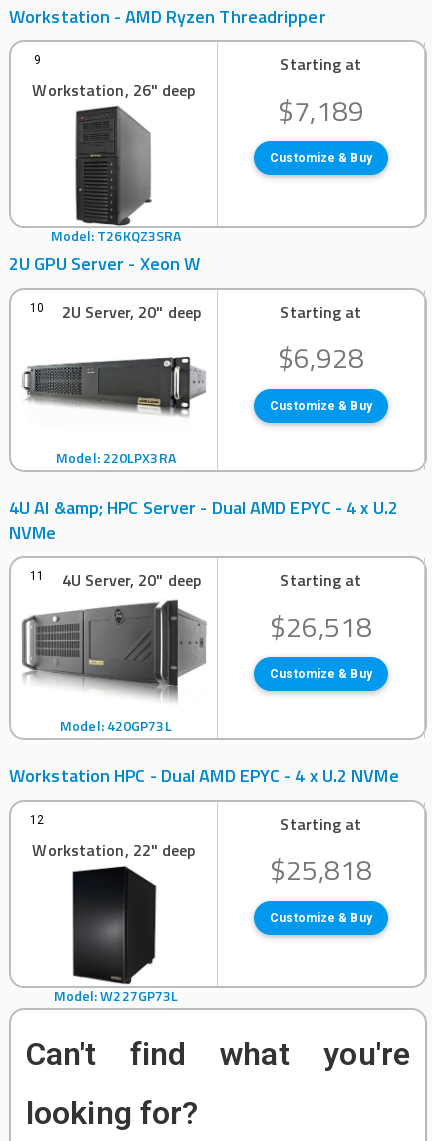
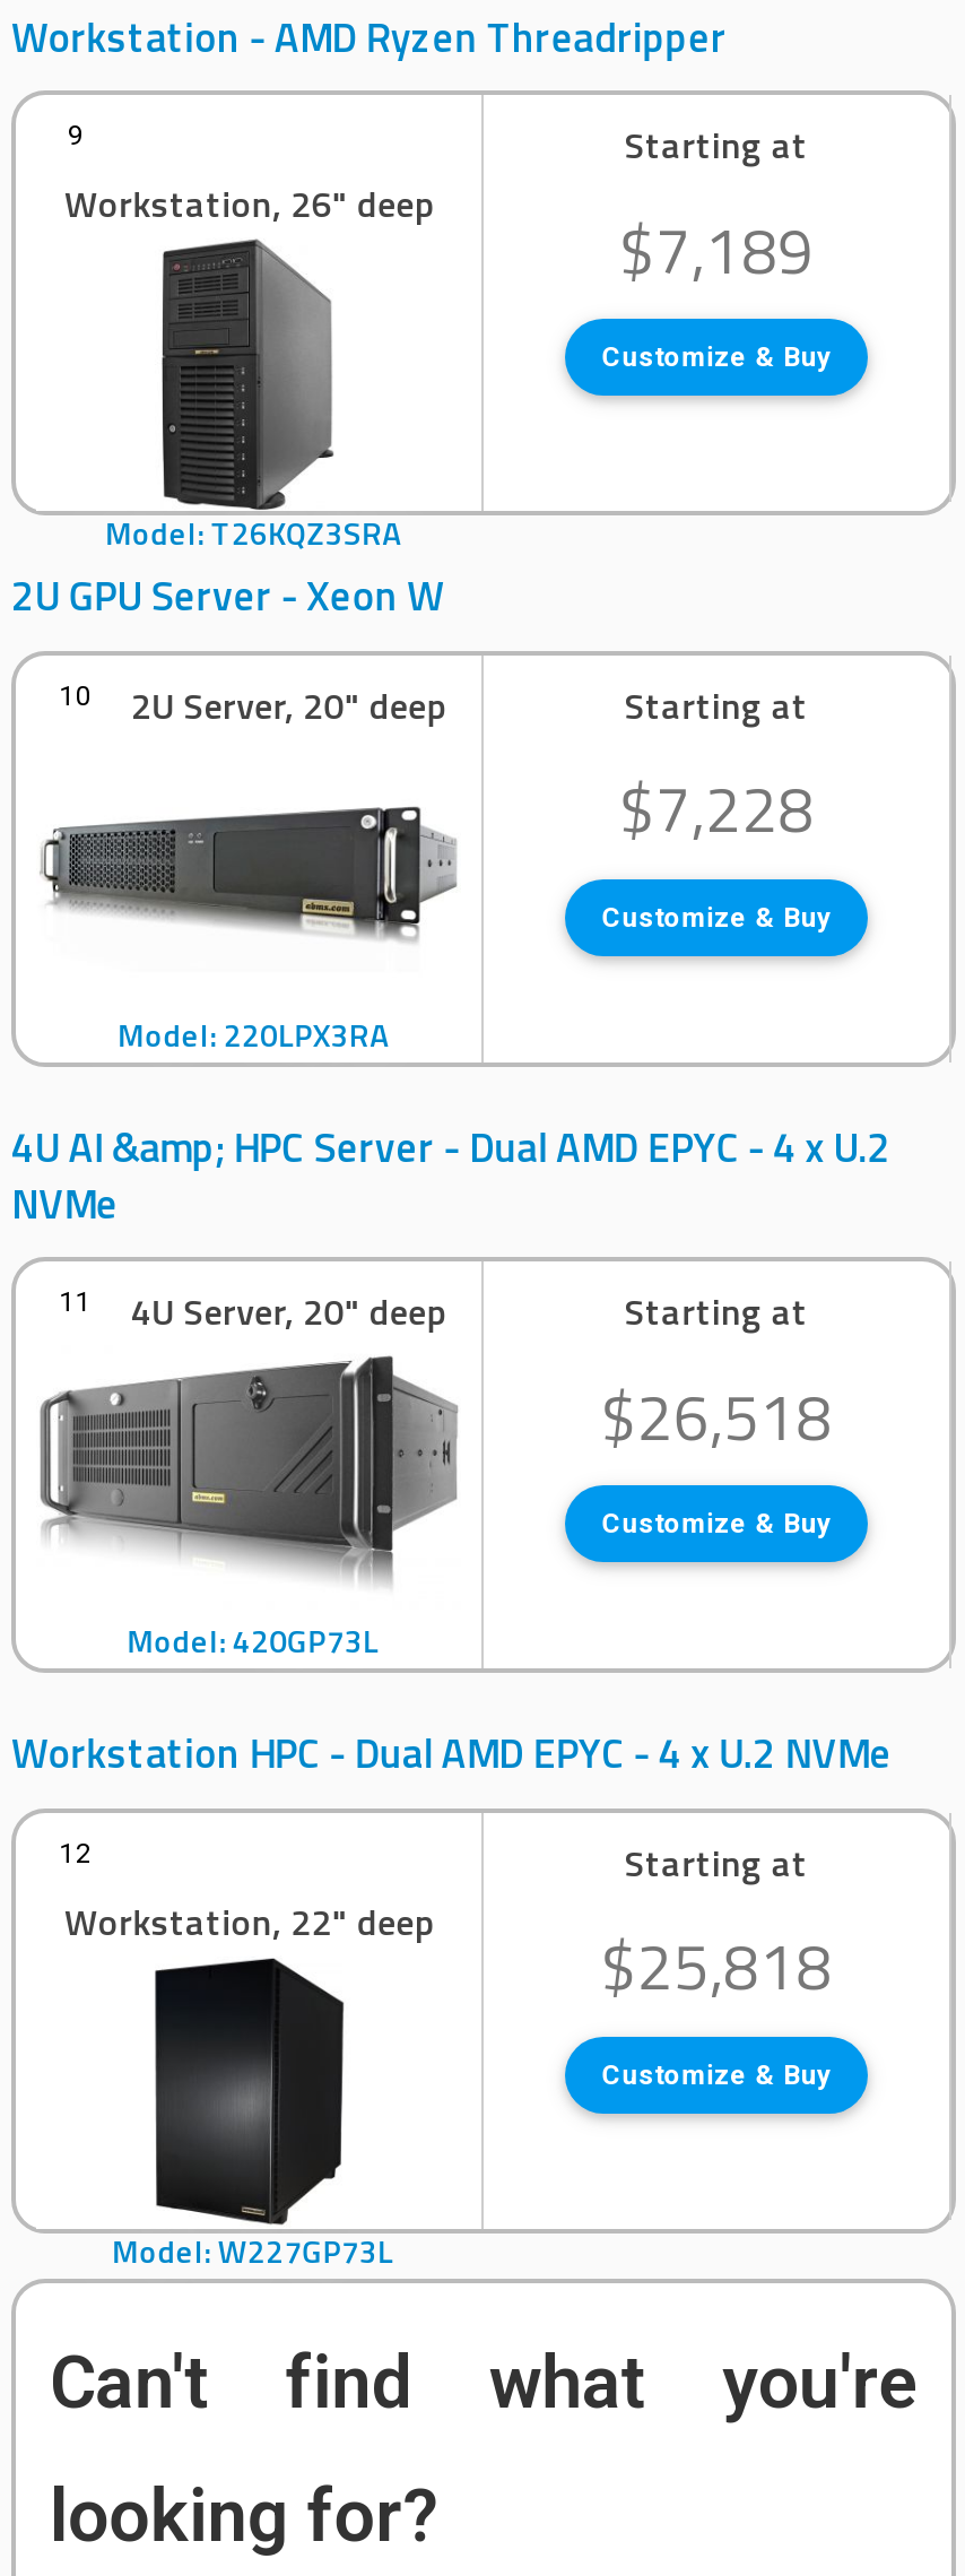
[278,336,364,379] $6,928 -> [619,760,814,857] $7,228

